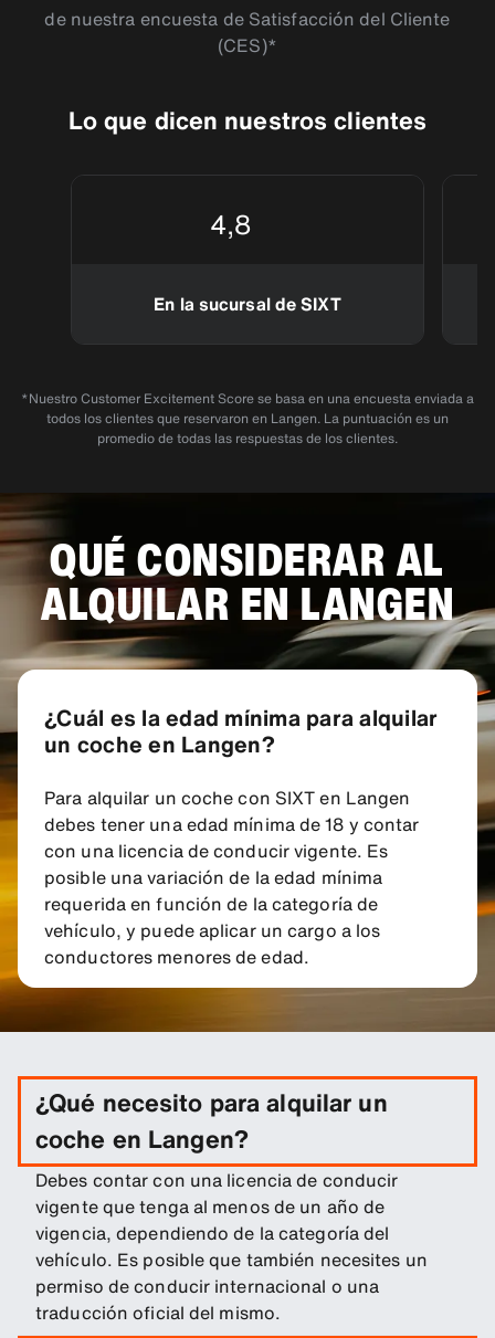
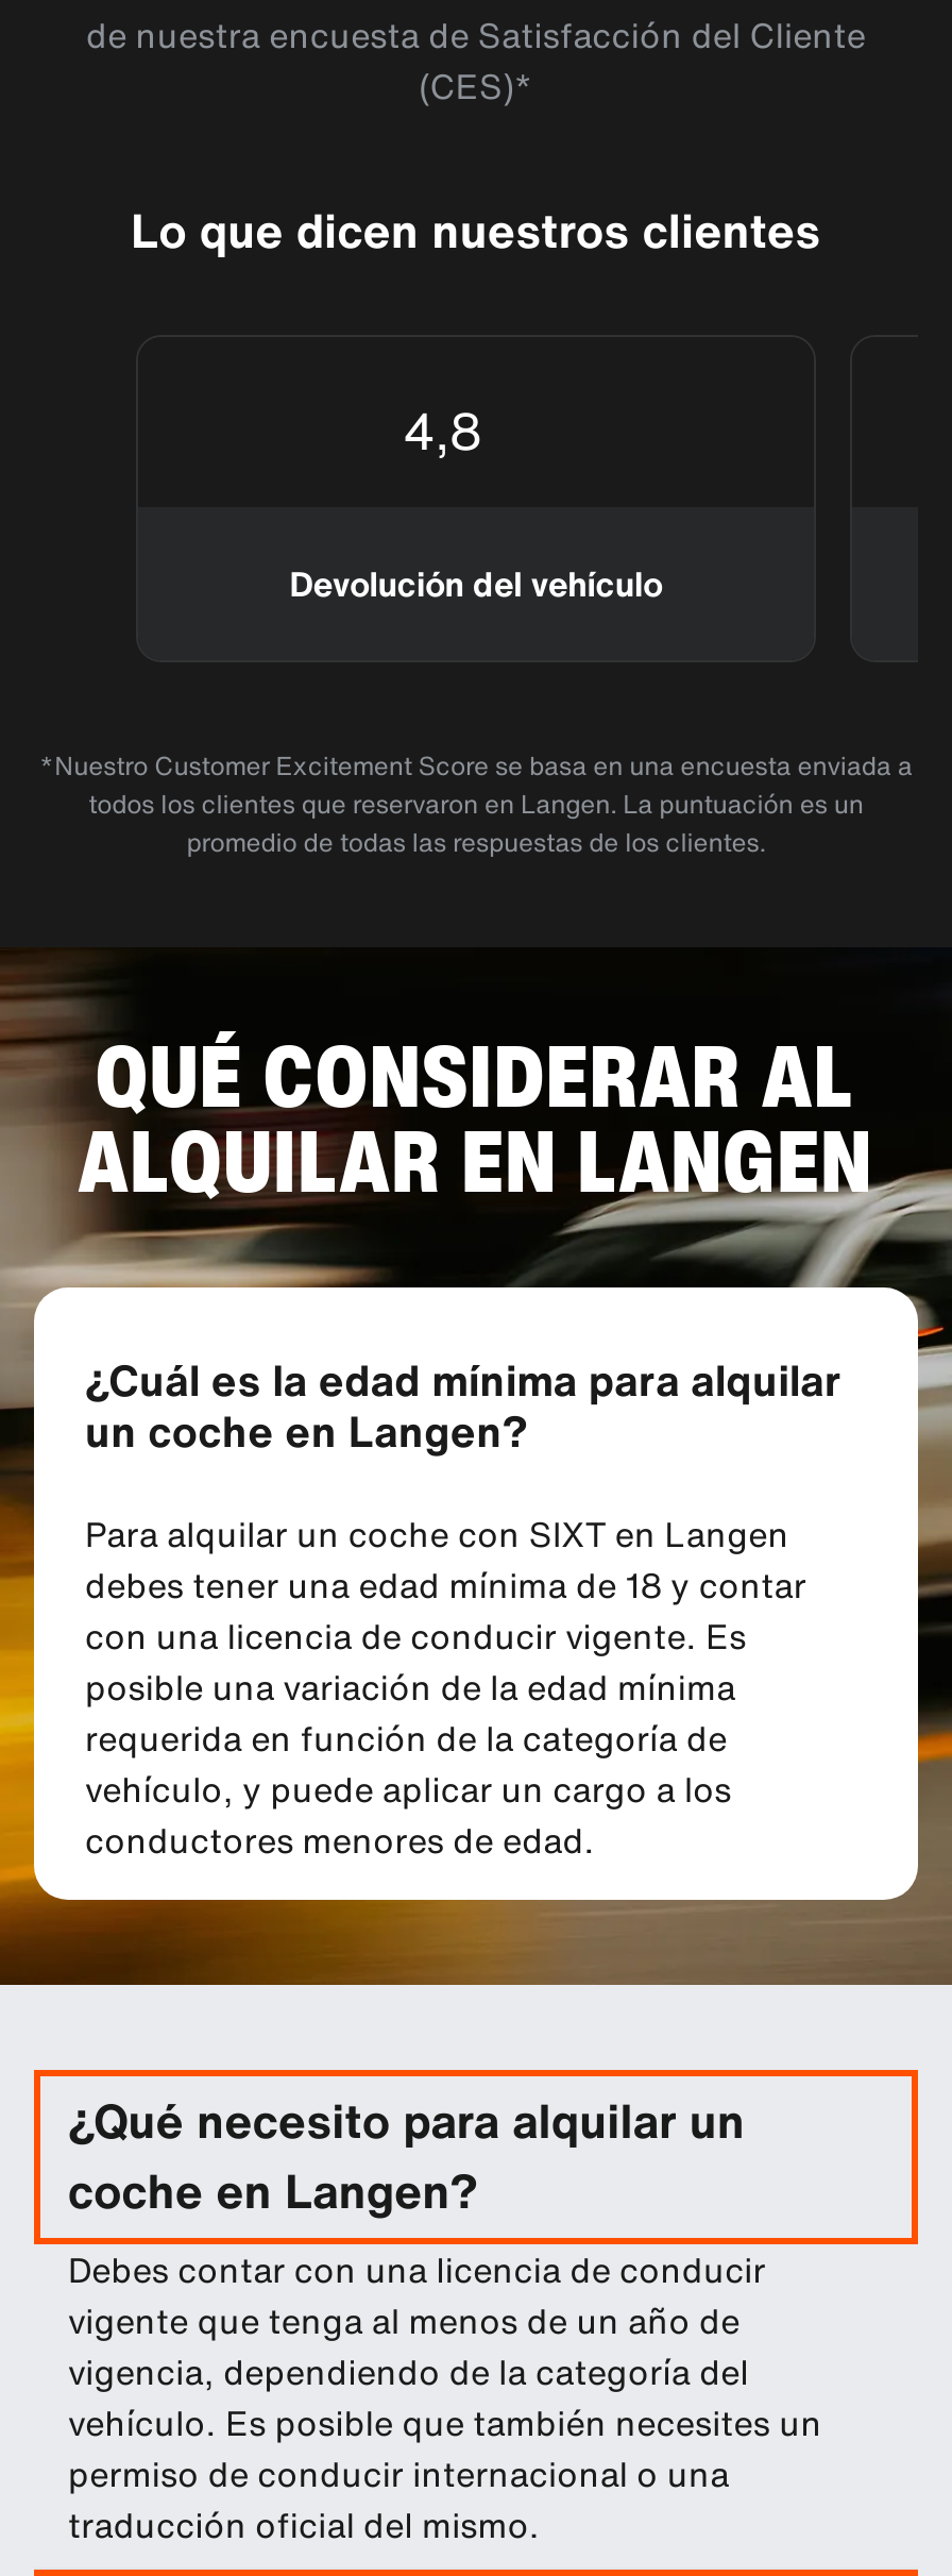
[154,291,341,317] En la sucursal de SIXT -> [290,558,662,609] Devolución del vehículo

